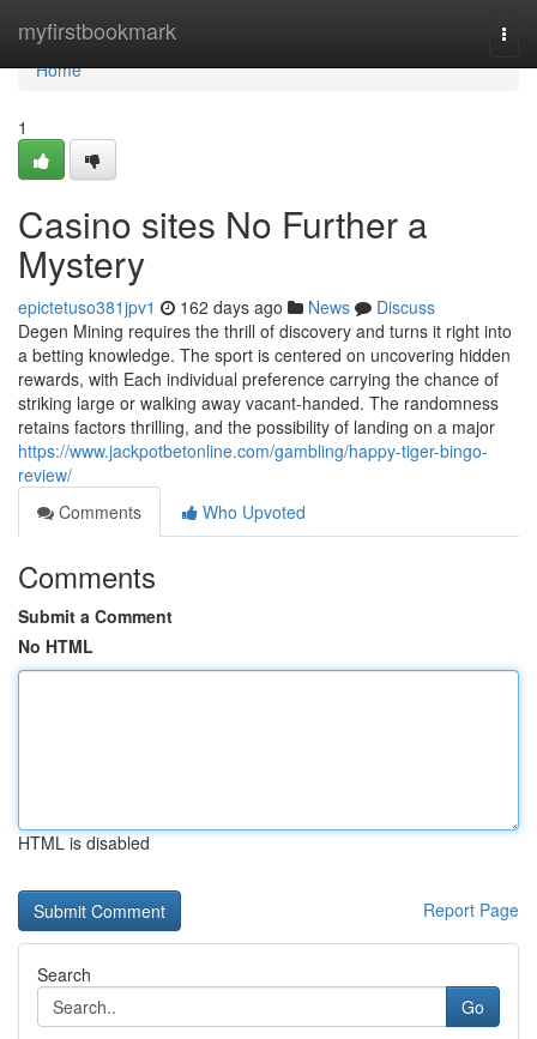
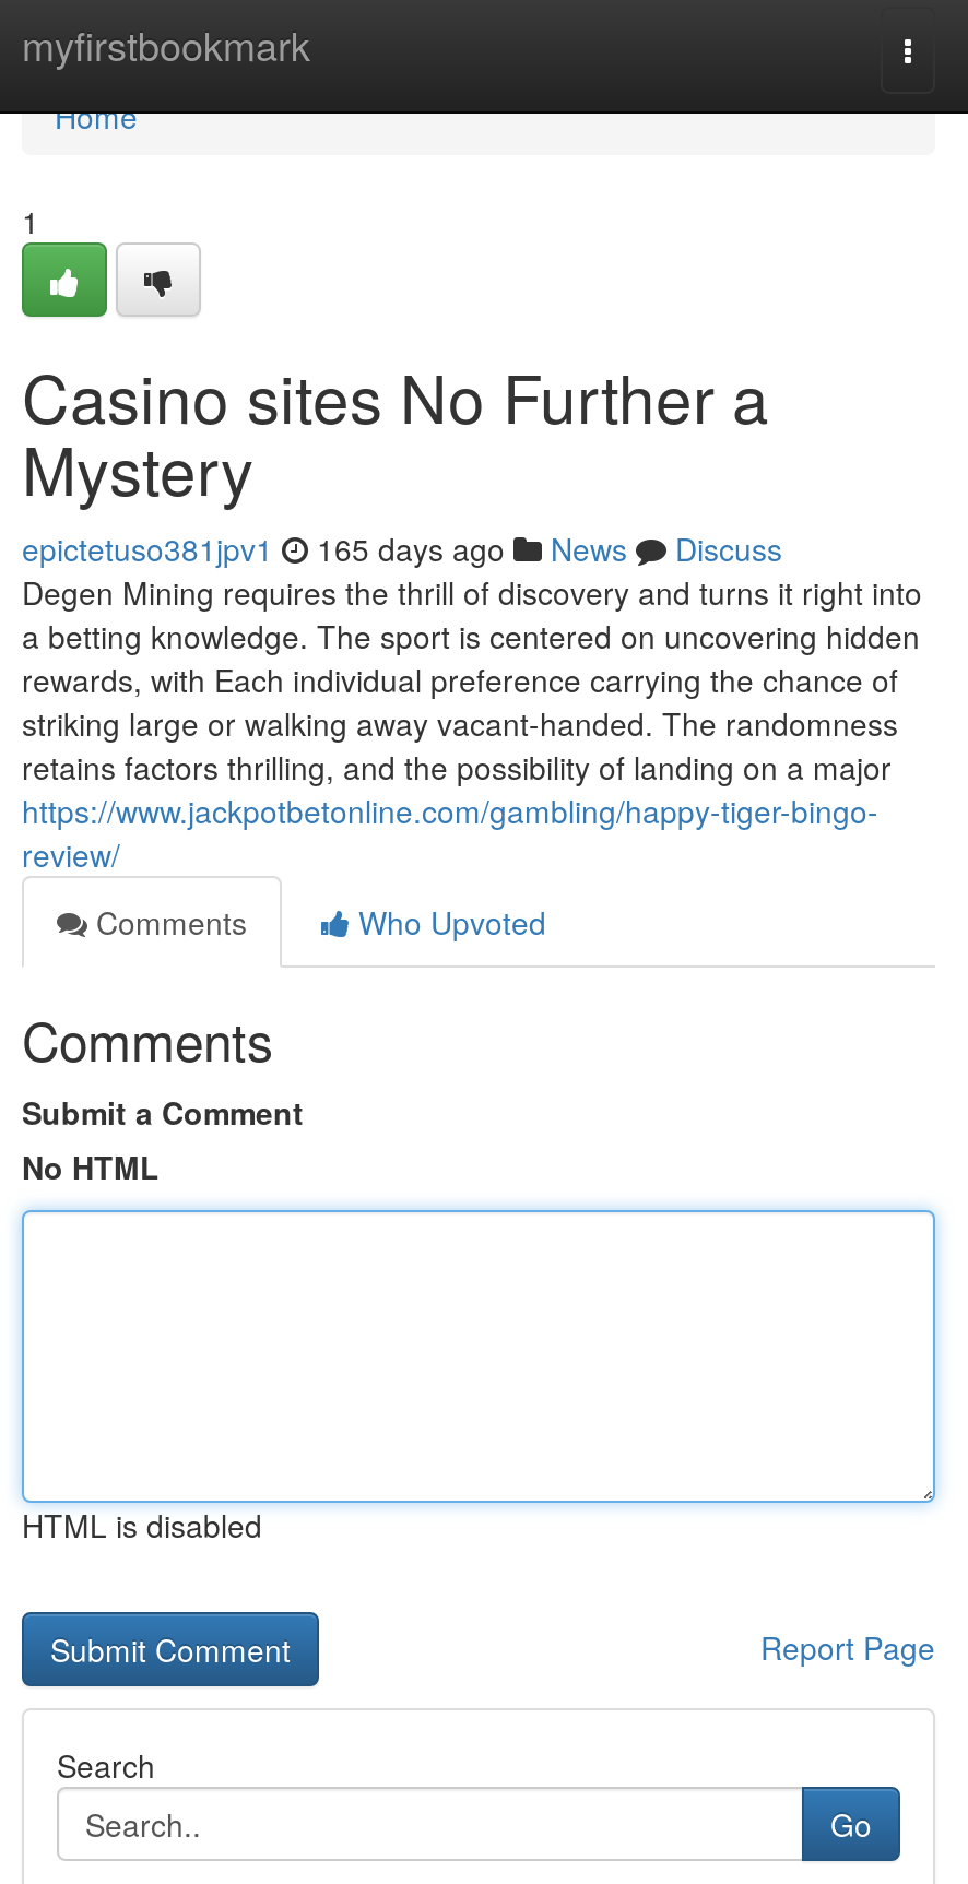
[18,295,435,319] epictetuso381jpv1 162 days ago News Discuss -> [22,526,782,570] epictetuso381jpv1 165 days ago News Discuss

